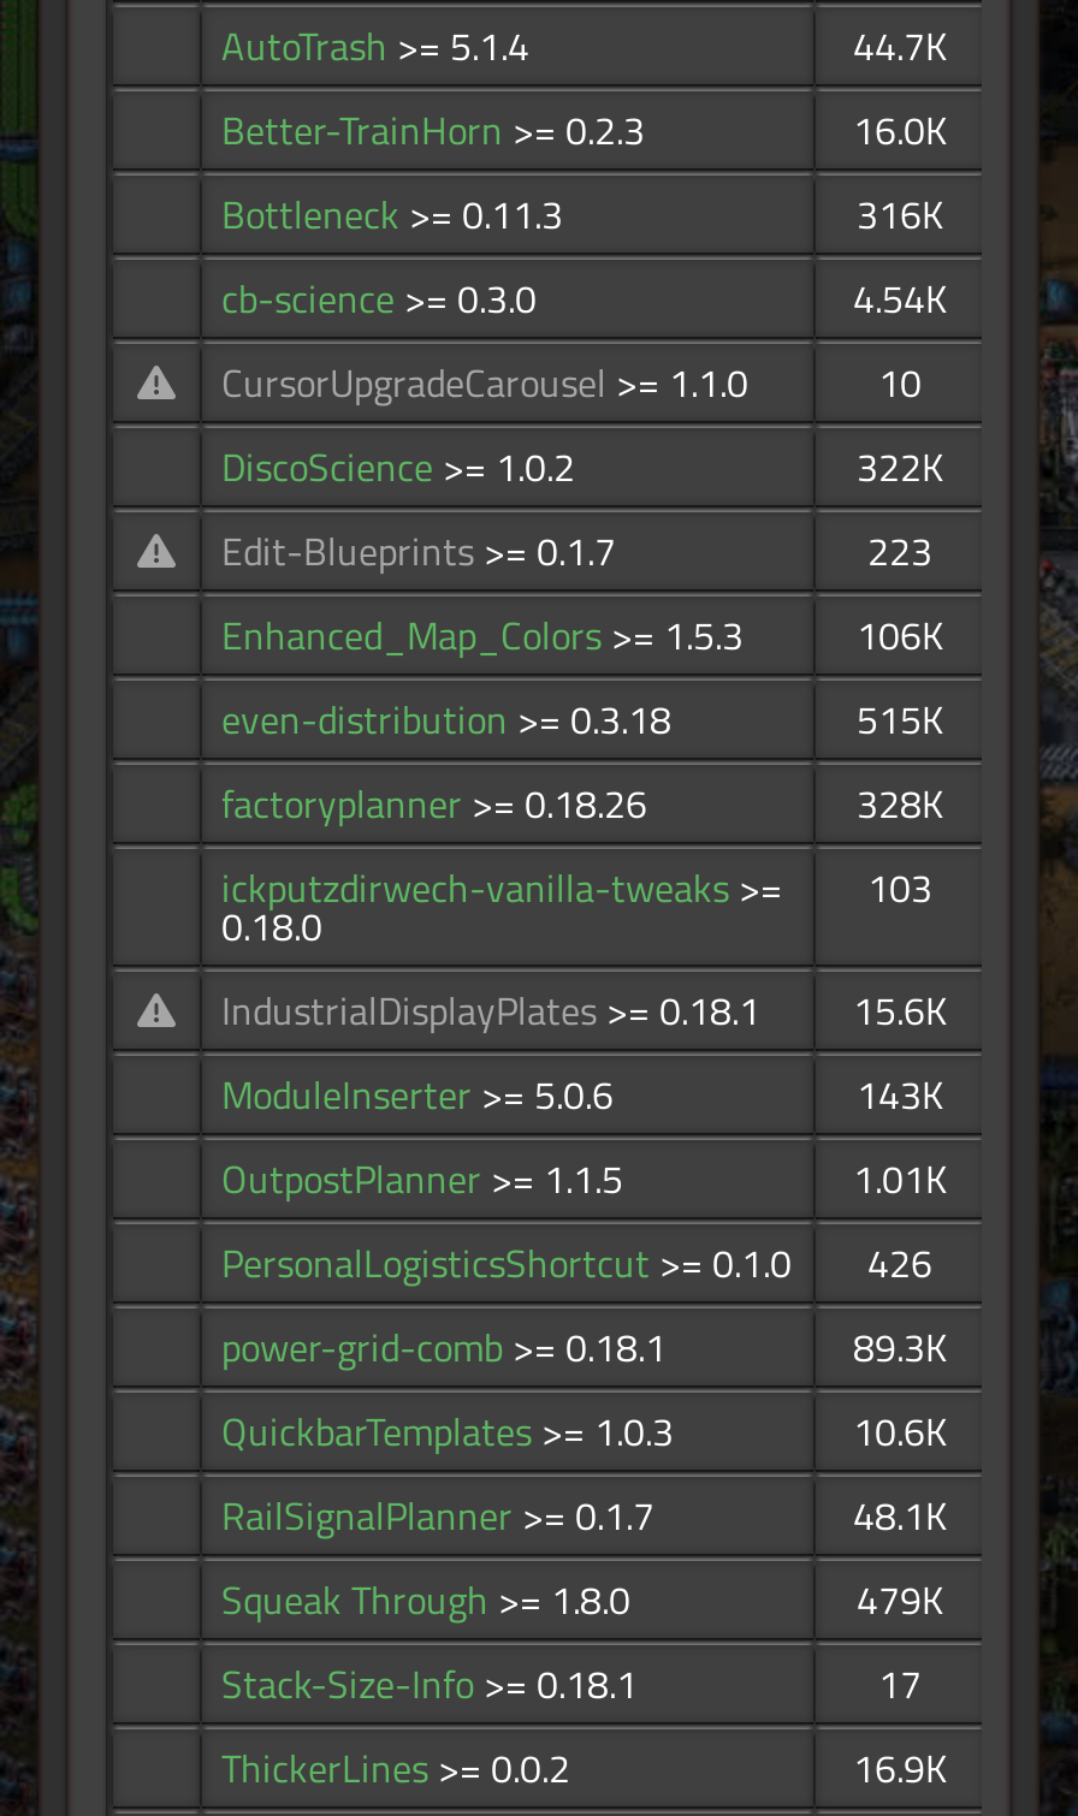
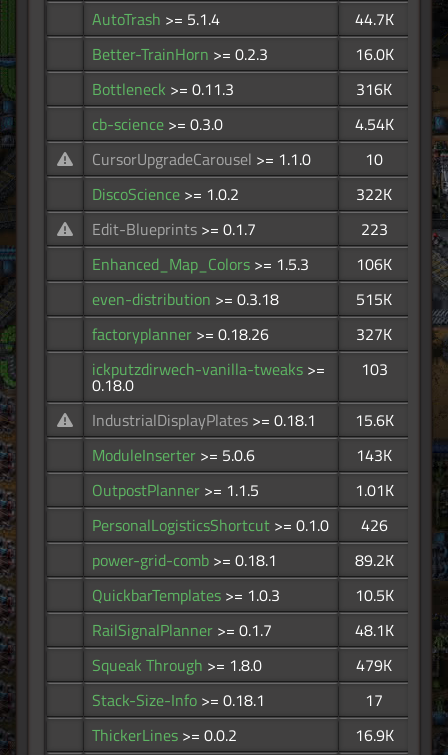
[857,775,943,833] 328K -> [356,322,392,346] 327K
[853,1319,947,1377] 89.3K -> [354,548,393,572] 89.2K
[853,1403,947,1461] 10.6K -> [354,583,393,607] 10.5K

